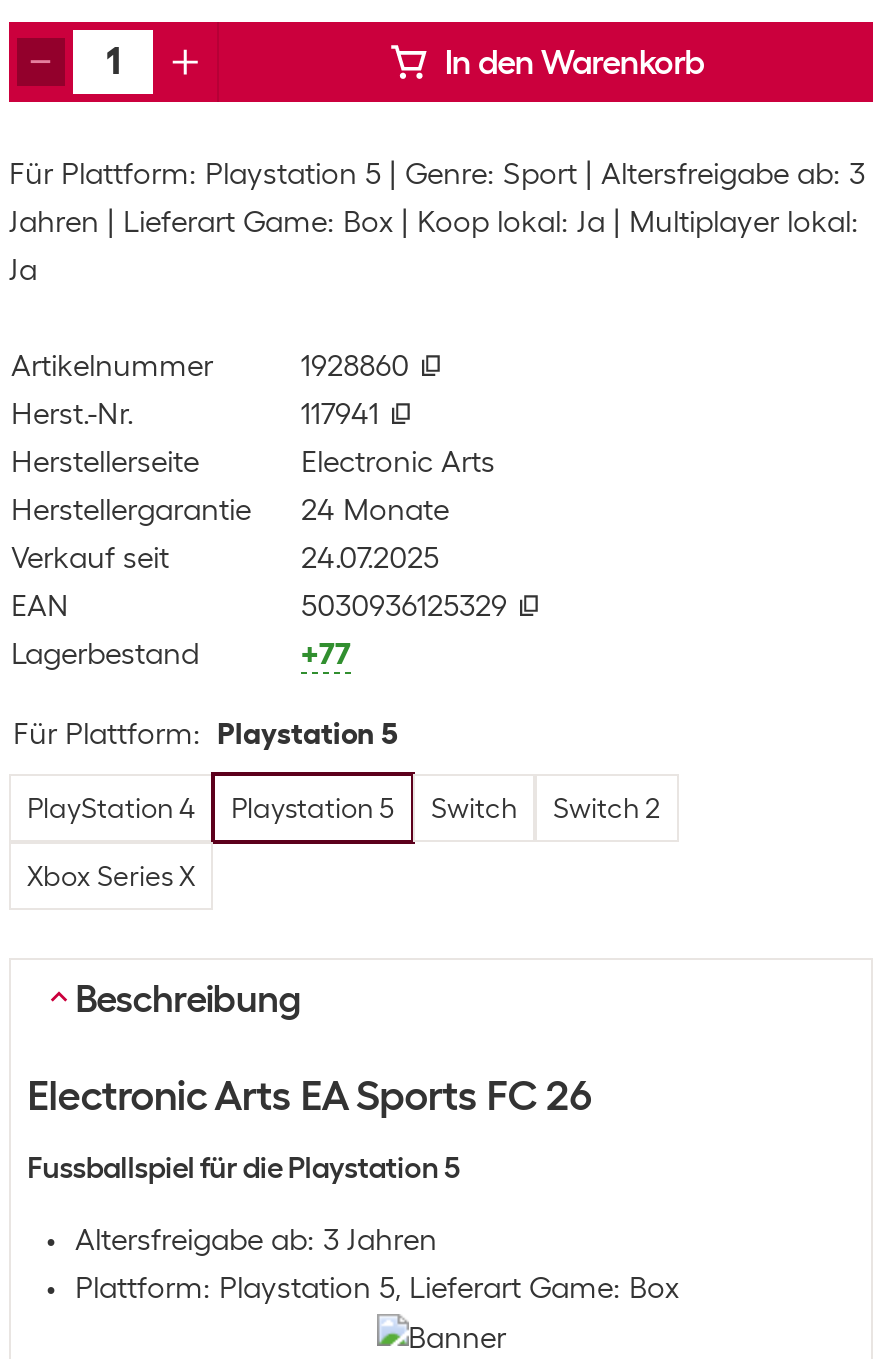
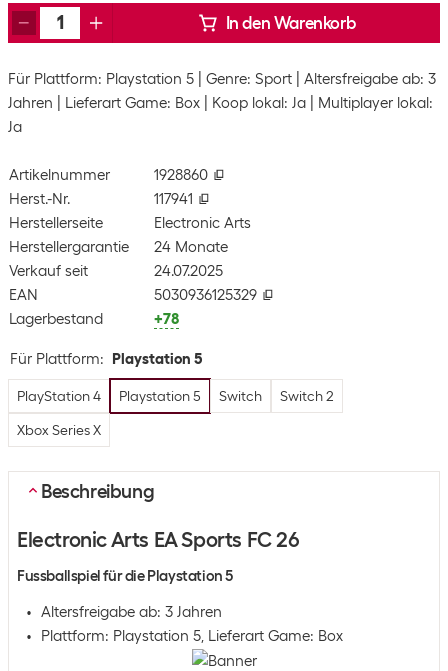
[301,636,351,672] +77 -> [154,310,179,328] +78

